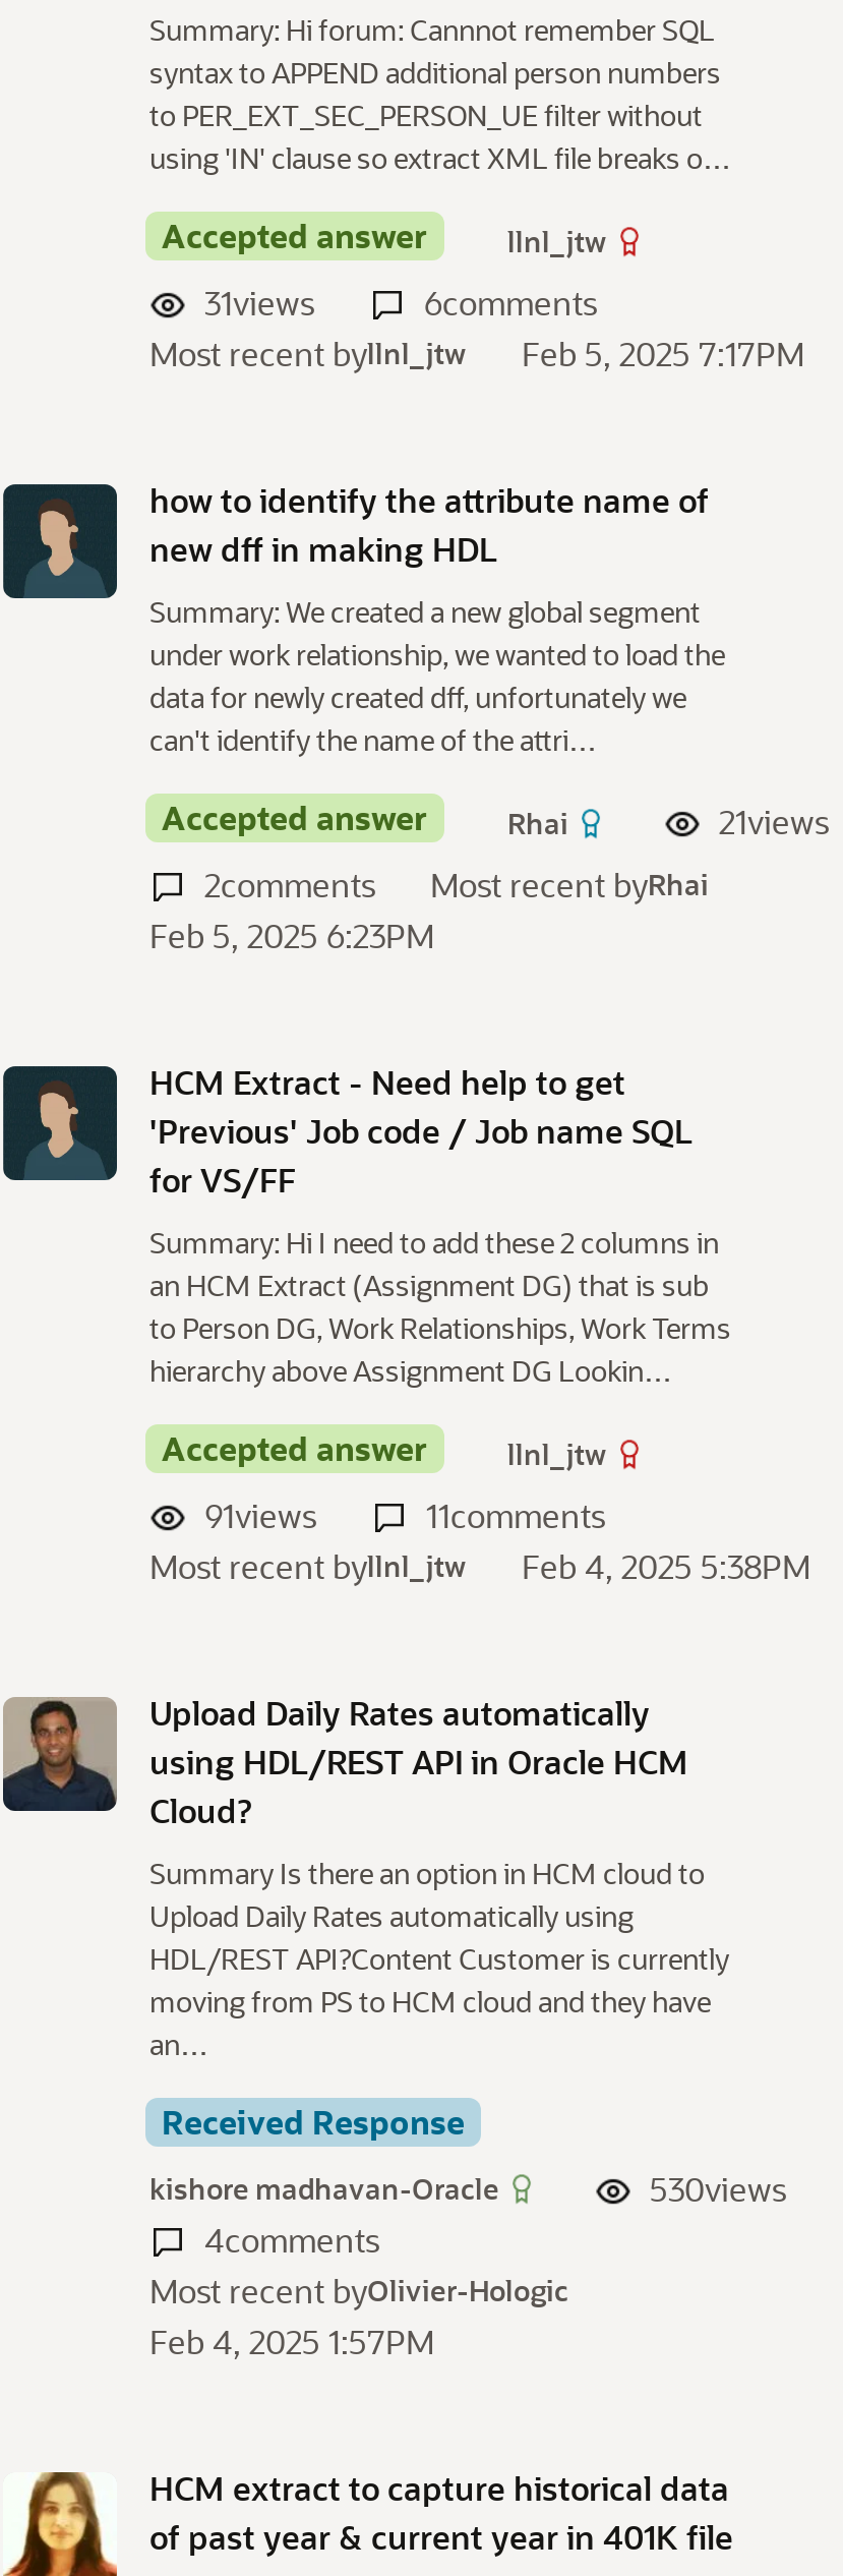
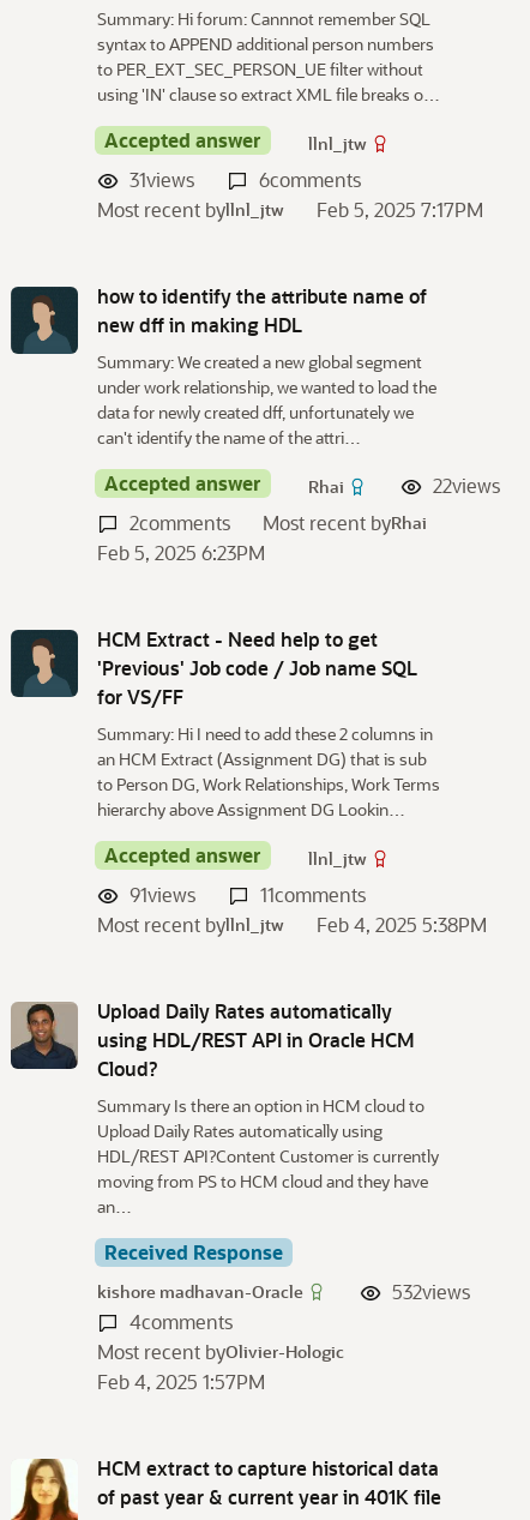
[719,800,829,843] 21views -> [433,473,500,498] 22views
[650,2166,786,2209] 530views -> [392,1278,470,1303] 532views

